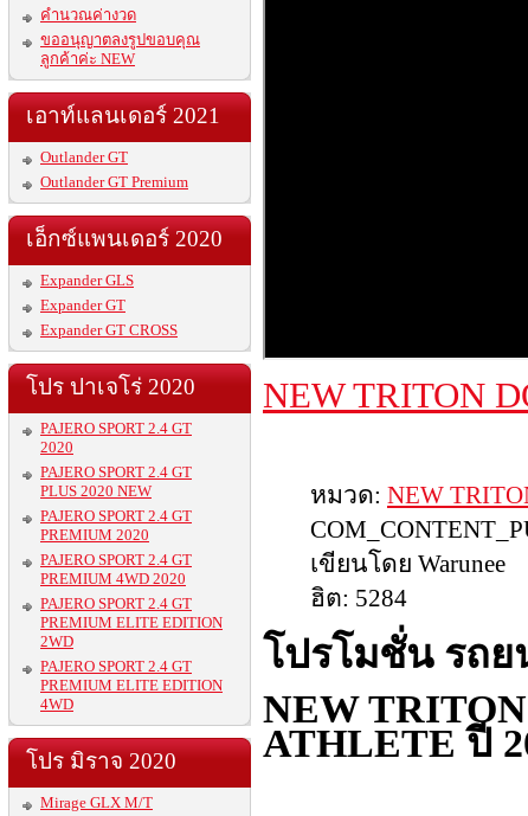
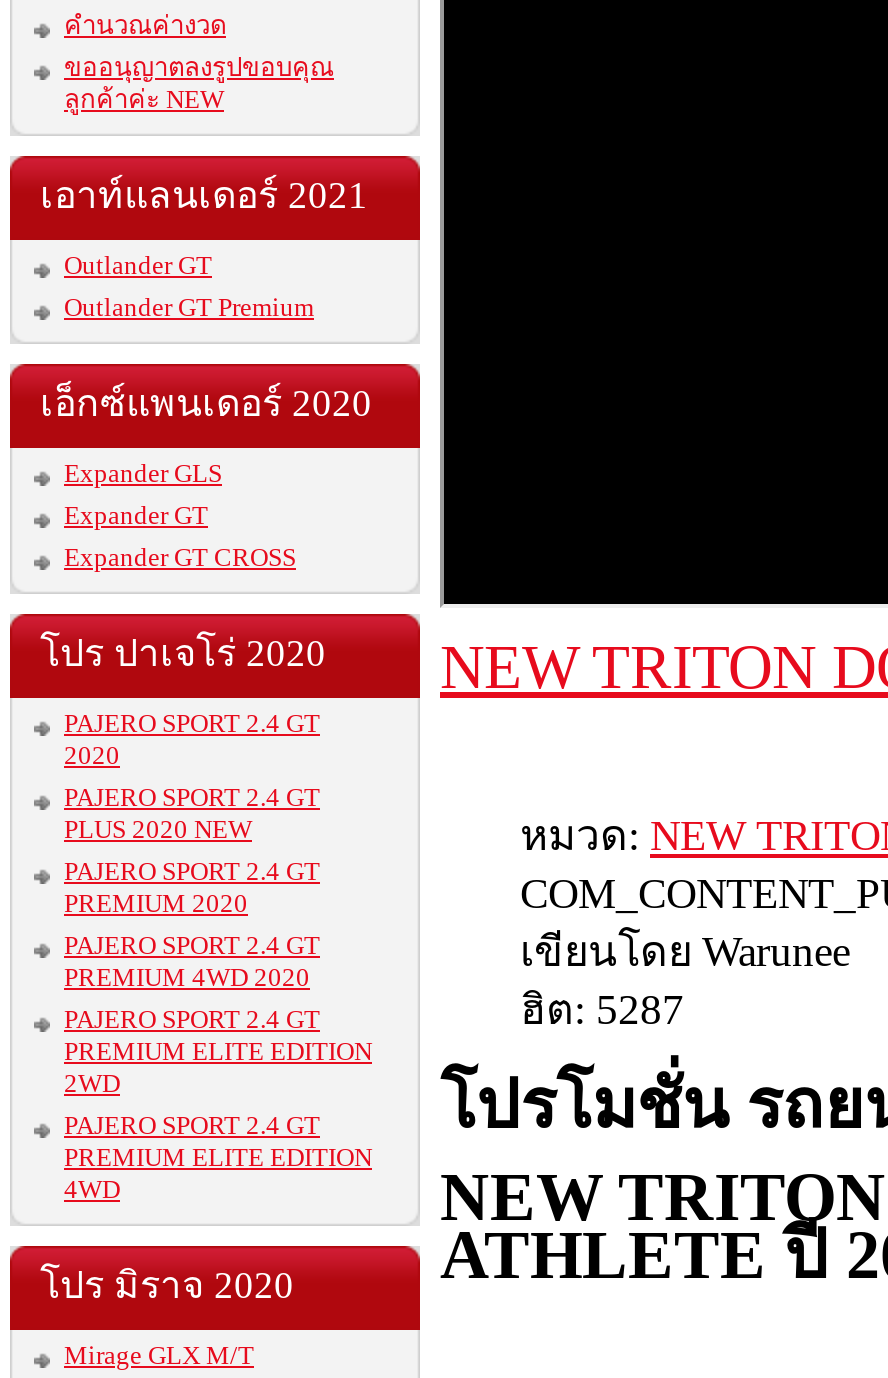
[310,584,407,613] ฮิต: 5284 -> [520,987,684,1035] ฮิต: 5287

